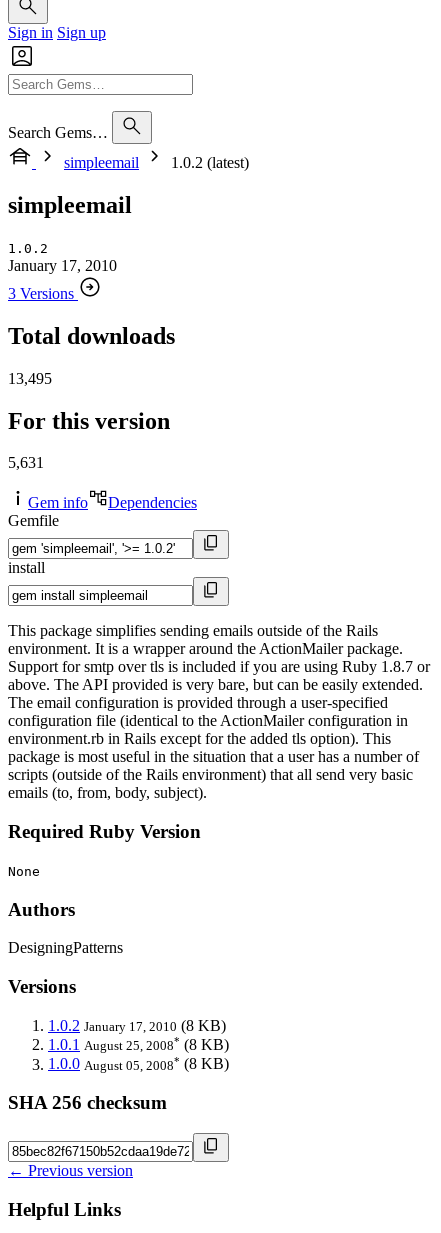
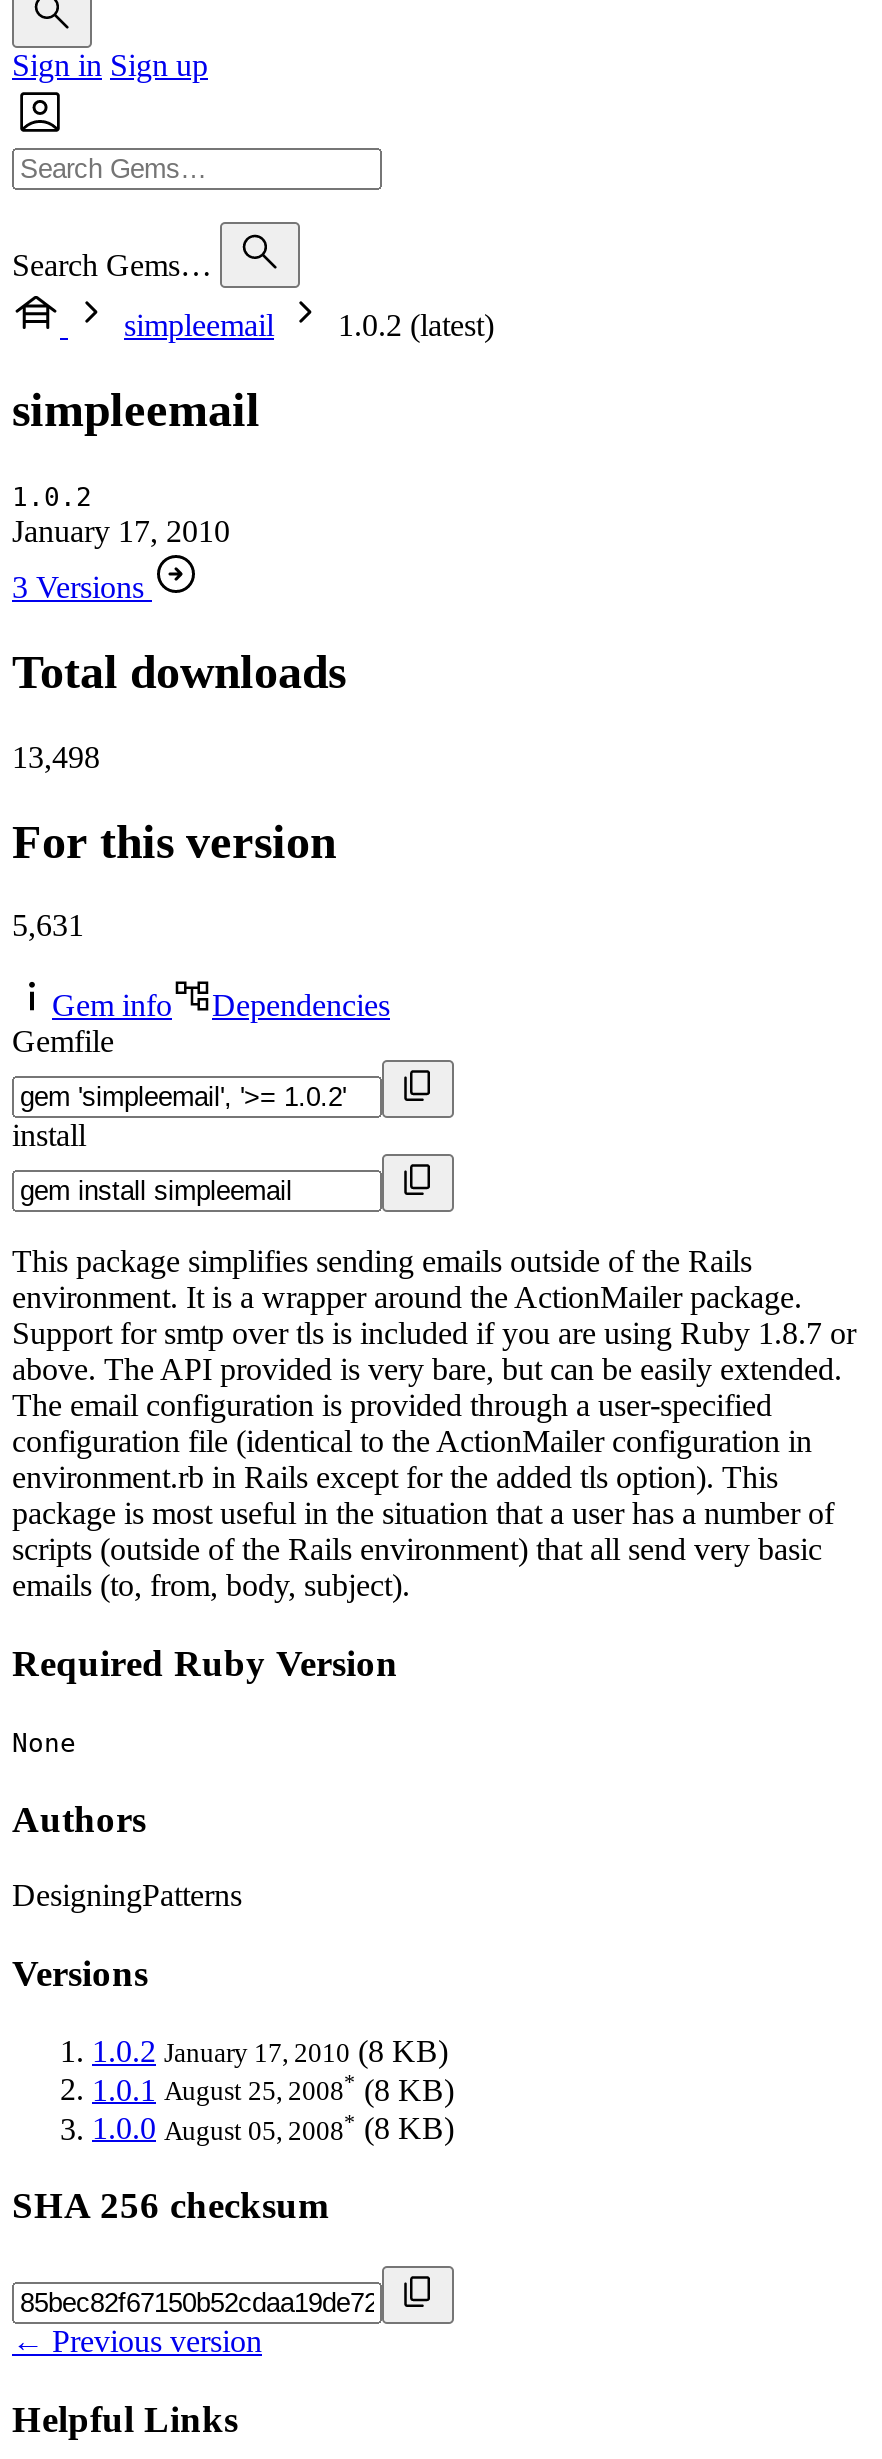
[8,370,52,387] 13,495 -> [12,739,100,773] 13,498

